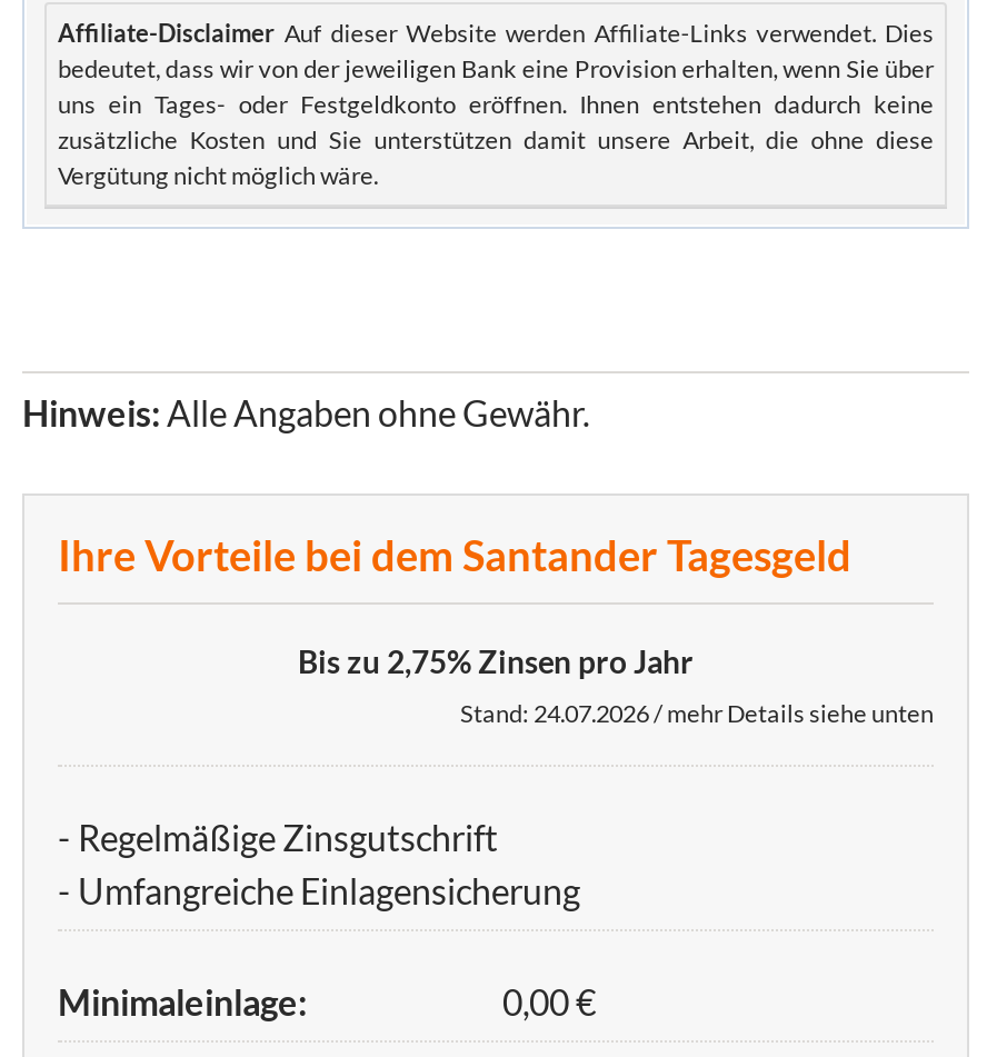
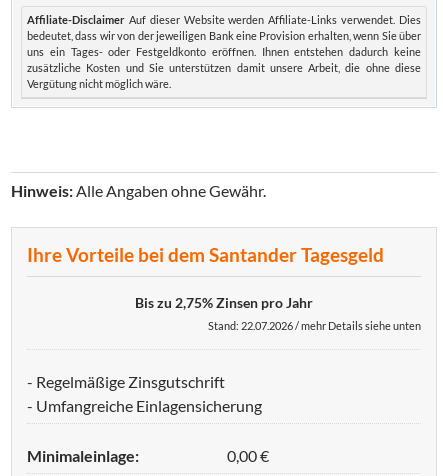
[460,697,934,726] Stand: 24.07.2026 / mehr Details siehe unten -> [208,319,421,332] Stand: 22.07.2026 / mehr Details siehe unten

